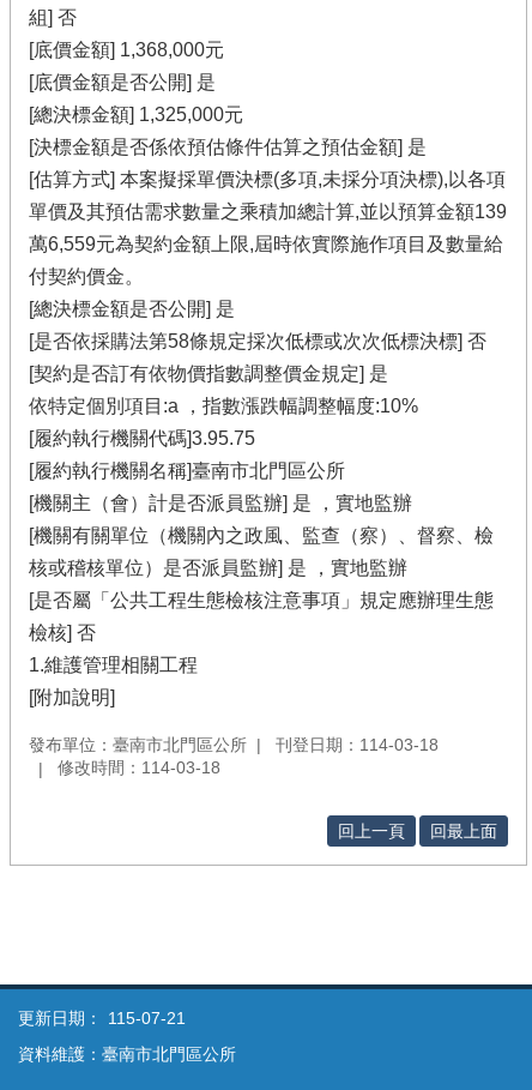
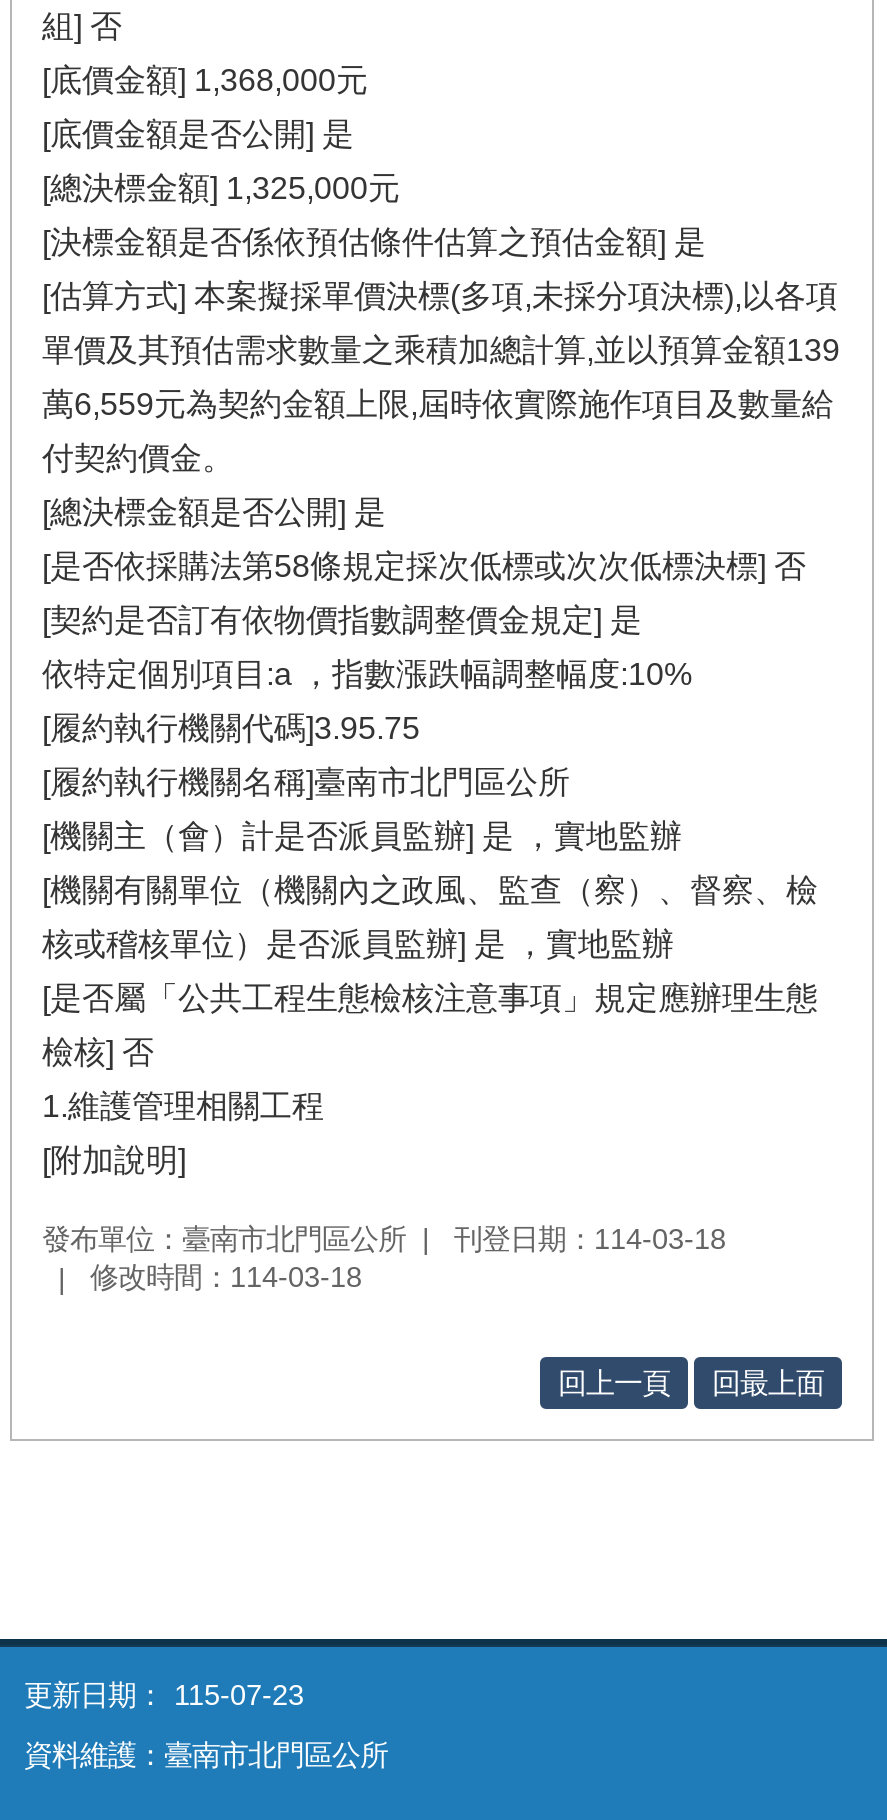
[18,1009,186,1028] 更新日期： 115-07-21 -> [24,1680,304,1712] 更新日期： 115-07-23

